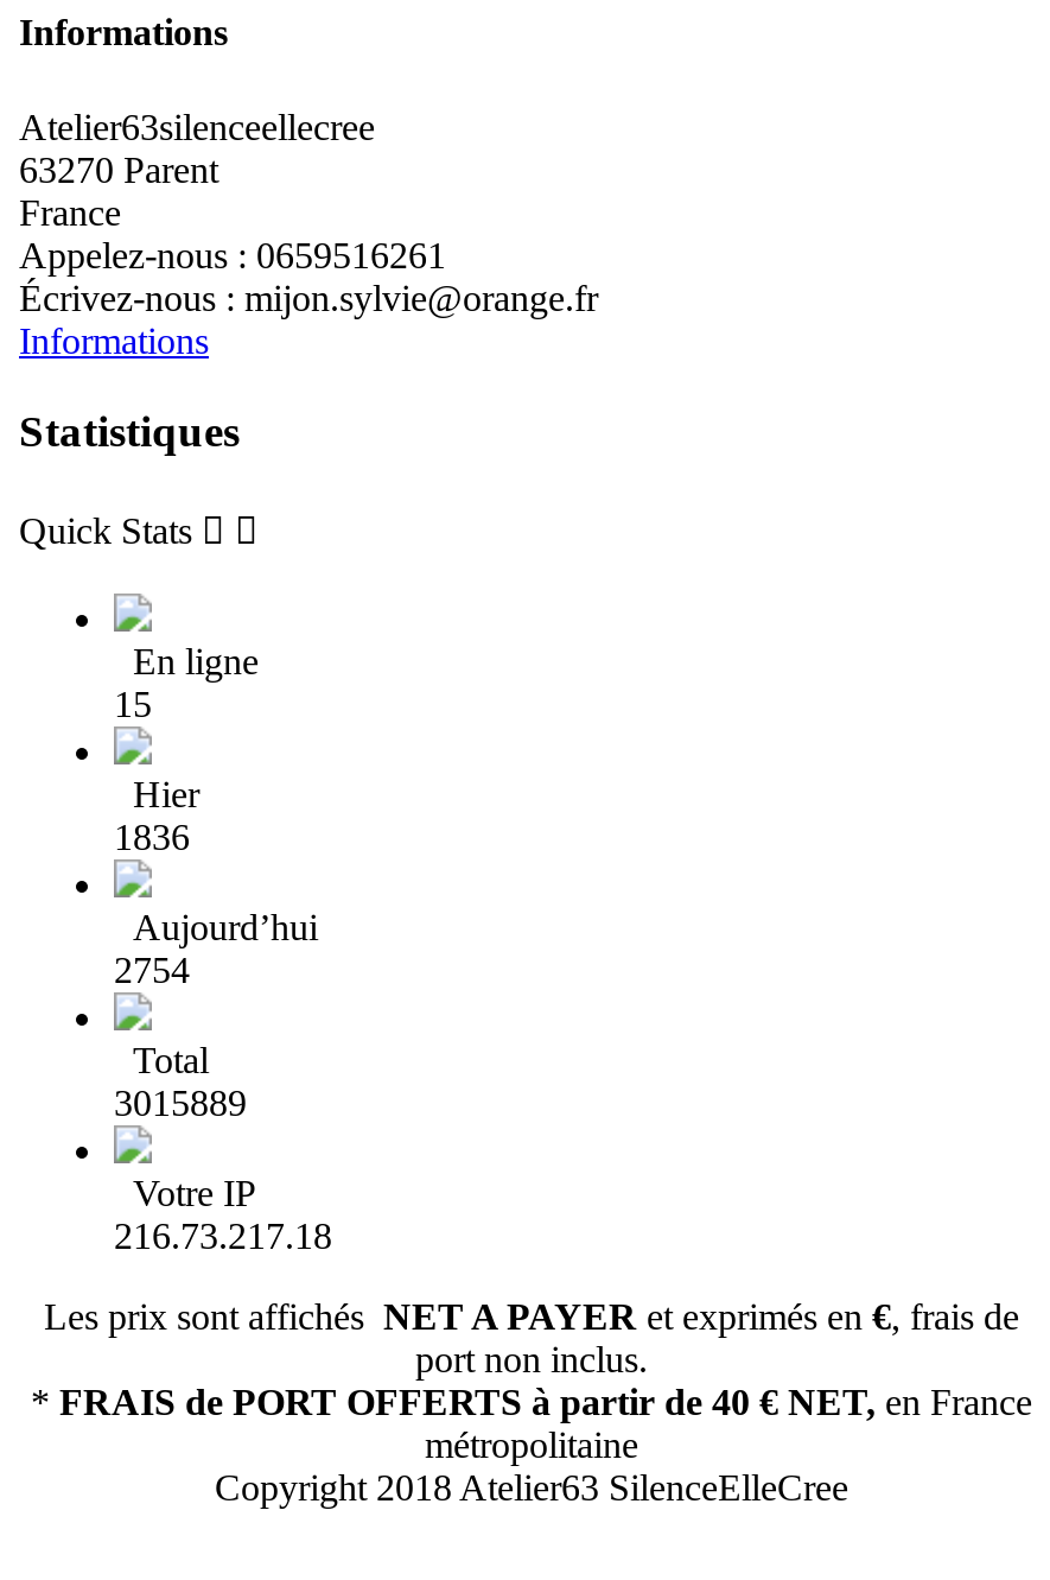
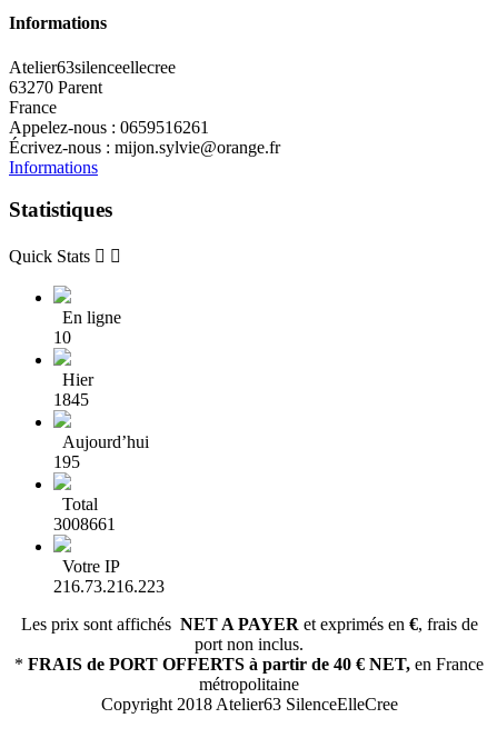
[114,684,152,724] 15 -> [53,328,71,347] 10
[114,817,190,857] 1836 -> [53,390,89,409] 1845
[114,950,190,990] 2754 -> [53,452,80,471] 195
[114,1083,247,1123] 3015889 -> [53,515,116,533] 3008661
[114,1216,332,1256] 216.73.217.18 -> [53,577,165,596] 216.73.216.223

